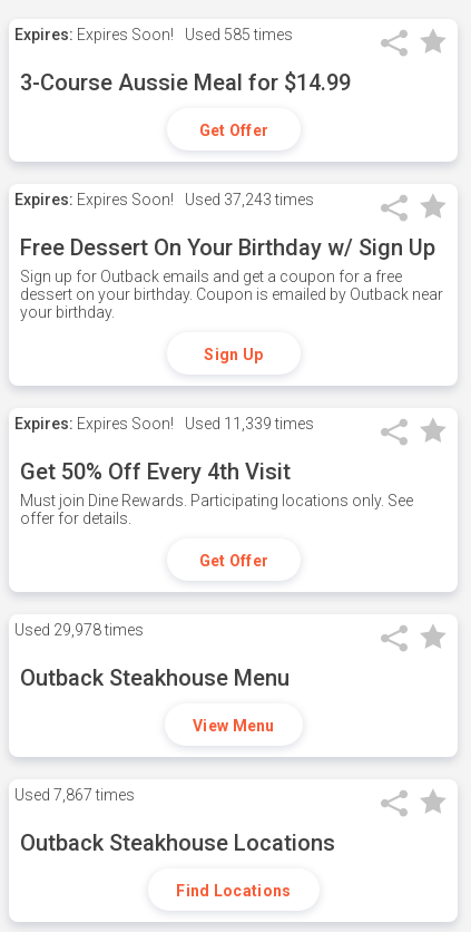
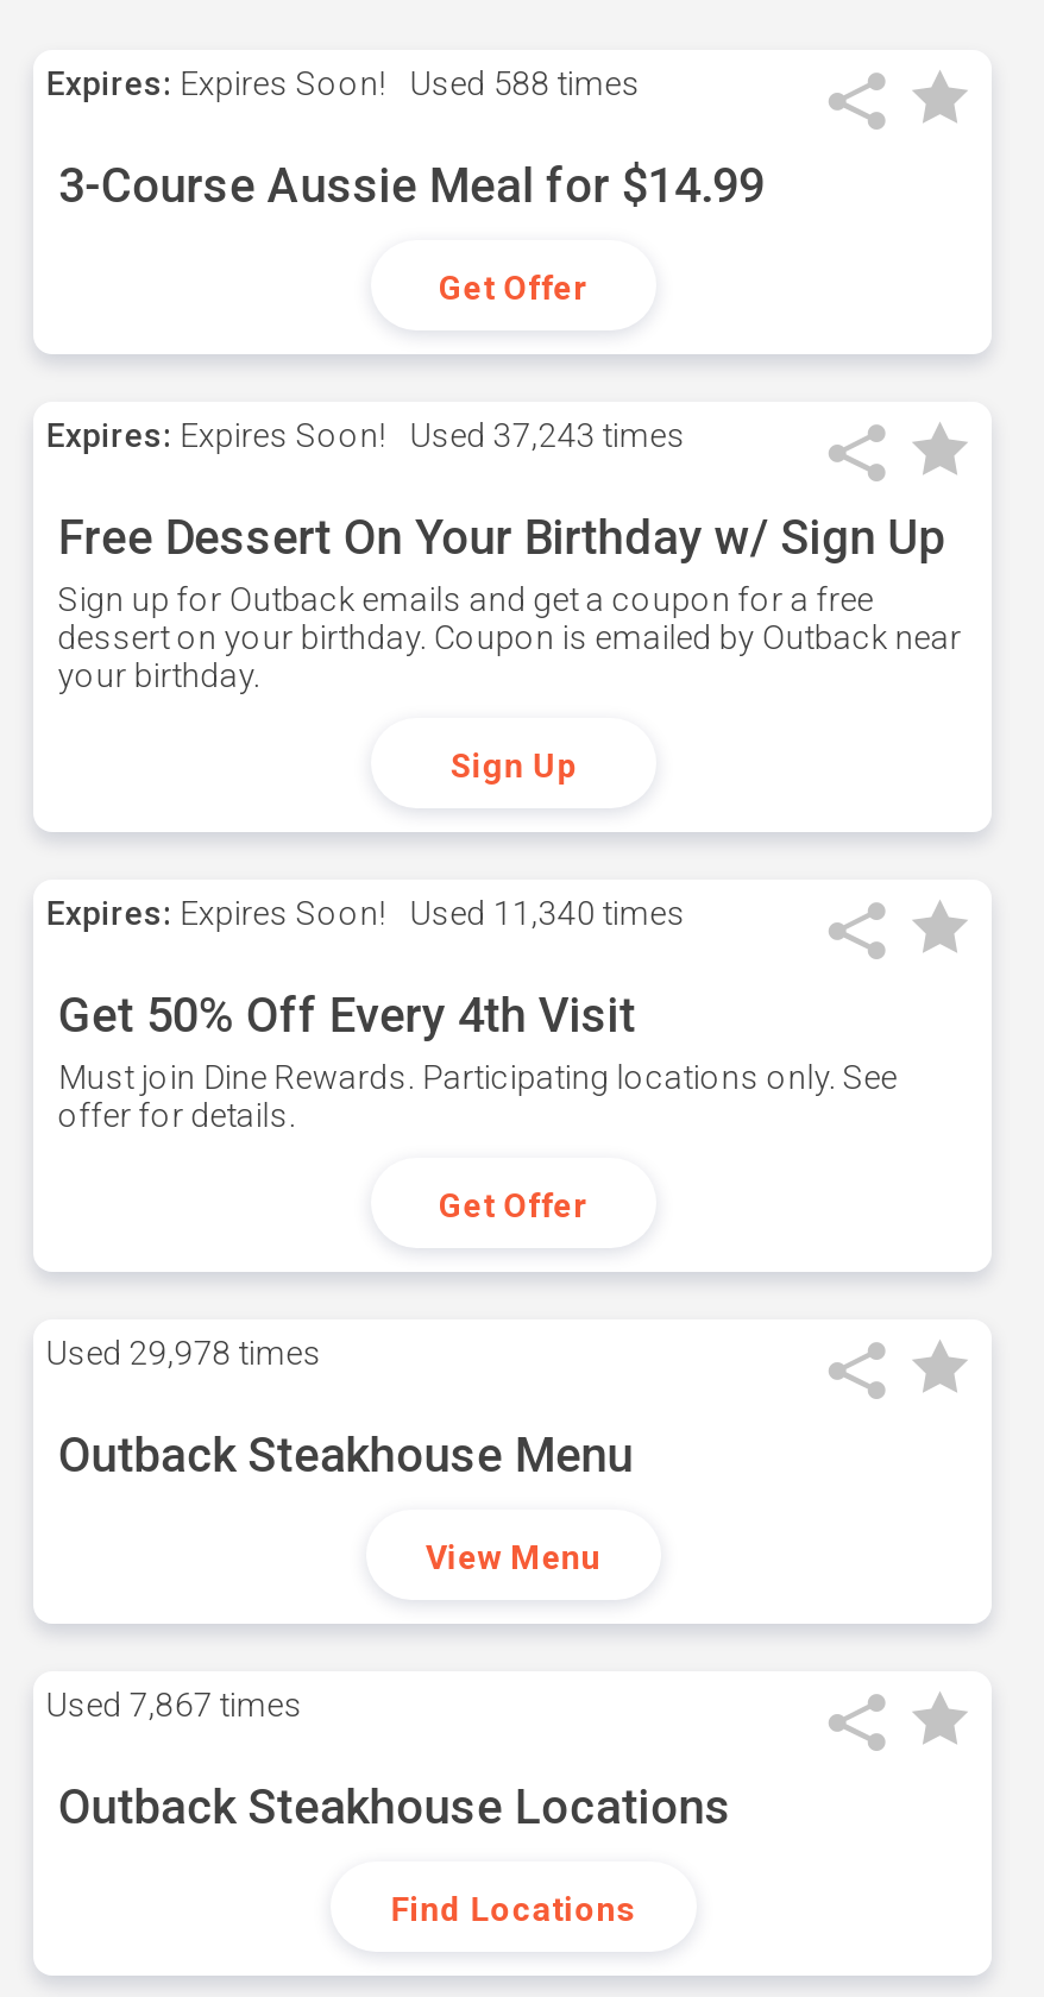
[15,26,293,43] Expires: Expires Soon! Used 585 times -> [46,64,641,102] Expires: Expires Soon! Used 588 times
[15,415,314,433] Expires: Expires Soon! Used 11,339 times -> [46,894,686,932] Expires: Expires Soon! Used 11,340 times

